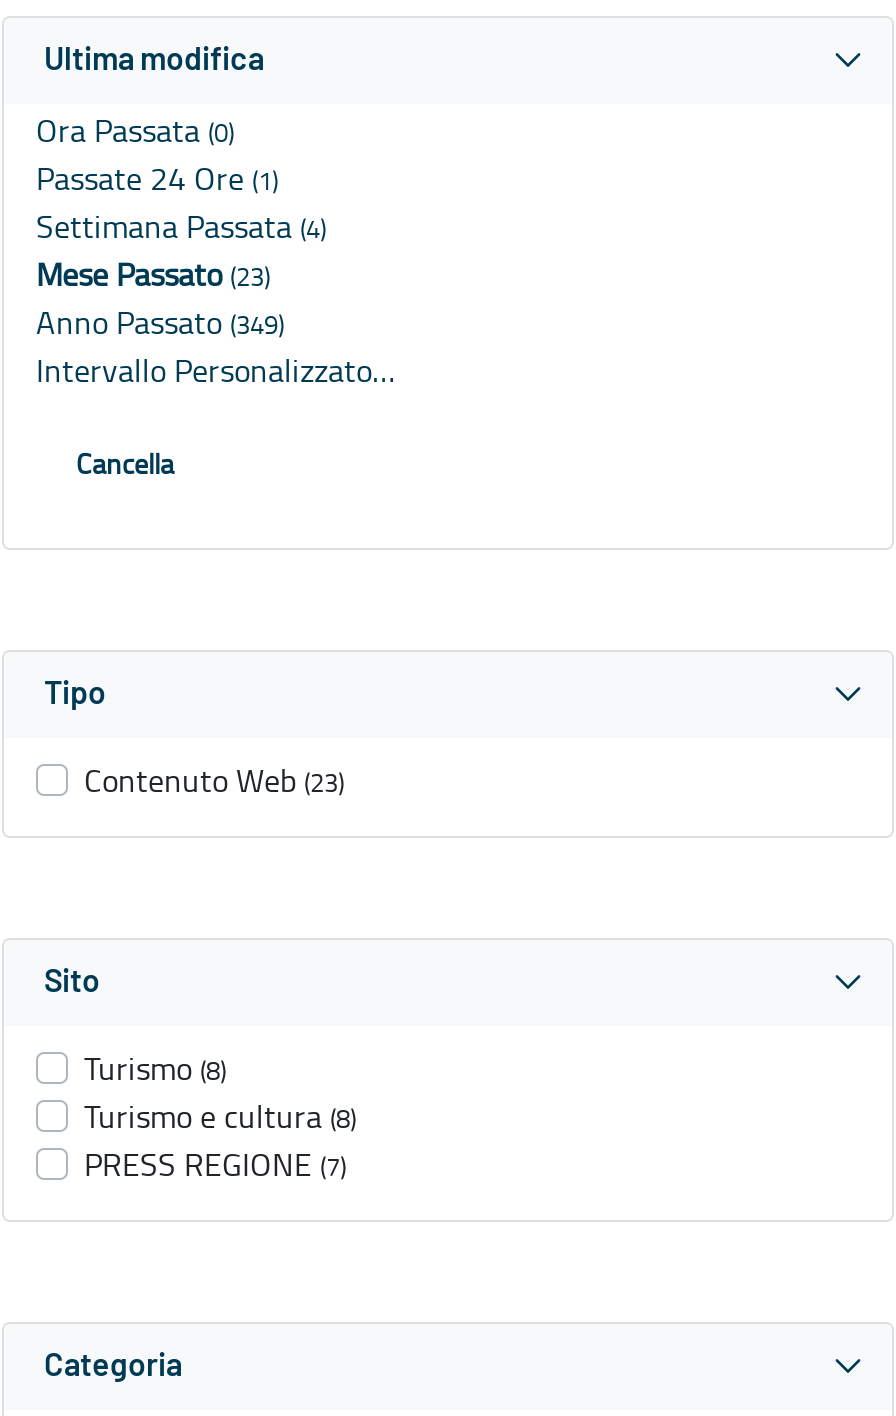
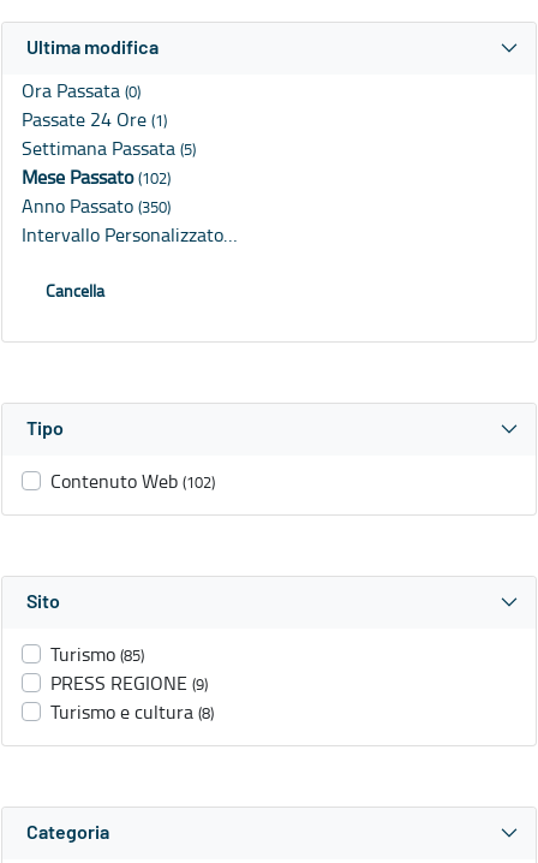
[36,205,326,249] Settimana Passata (4) -> [22,135,196,161] Settimana Passata (5)
[36,253,270,297] Mese Passato (23) -> [22,164,171,190] Mese Passato (102)
[36,301,284,345] Anno Passato (349) -> [22,193,171,219] Anno Passato (350)
[84,759,344,803] Contenuto Web (23) -> [50,468,215,494] Contenuto Web (102)
[84,1047,226,1091] Turismo (8) -> [50,641,208,696] Turismo (85) | PRESS REGIONE (9)
moved [84,1095,356,1139] -> [50,699,214,725]: Turismo e cultura (8)
[84,1143,346,1187] PRESS REGIONE (7) -> none

